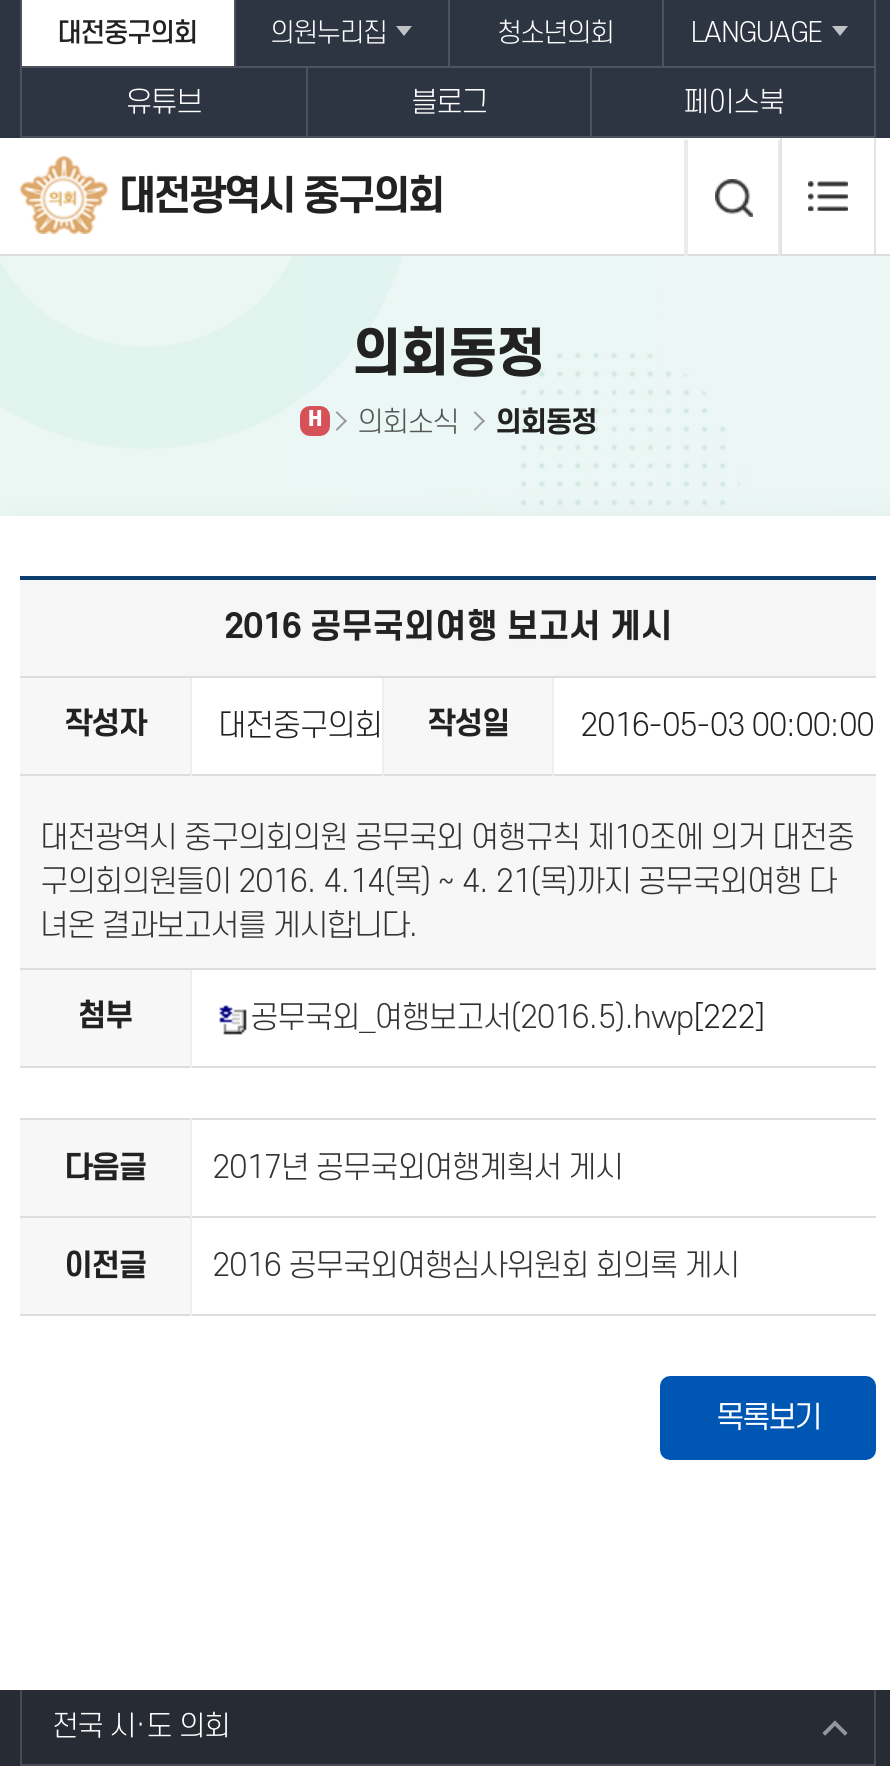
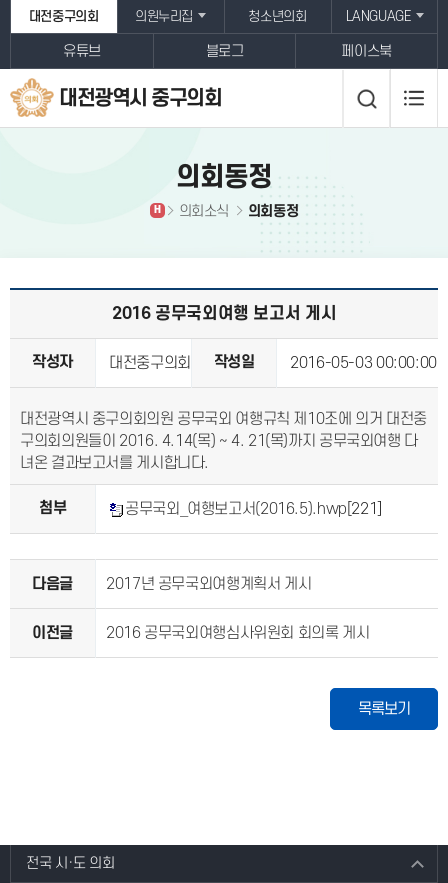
[250,1000,764,1036] 공무국외_여행보고서(2016.5).hwp[222] -> [125,500,382,518] 공무국외_여행보고서(2016.5).hwp[221]

